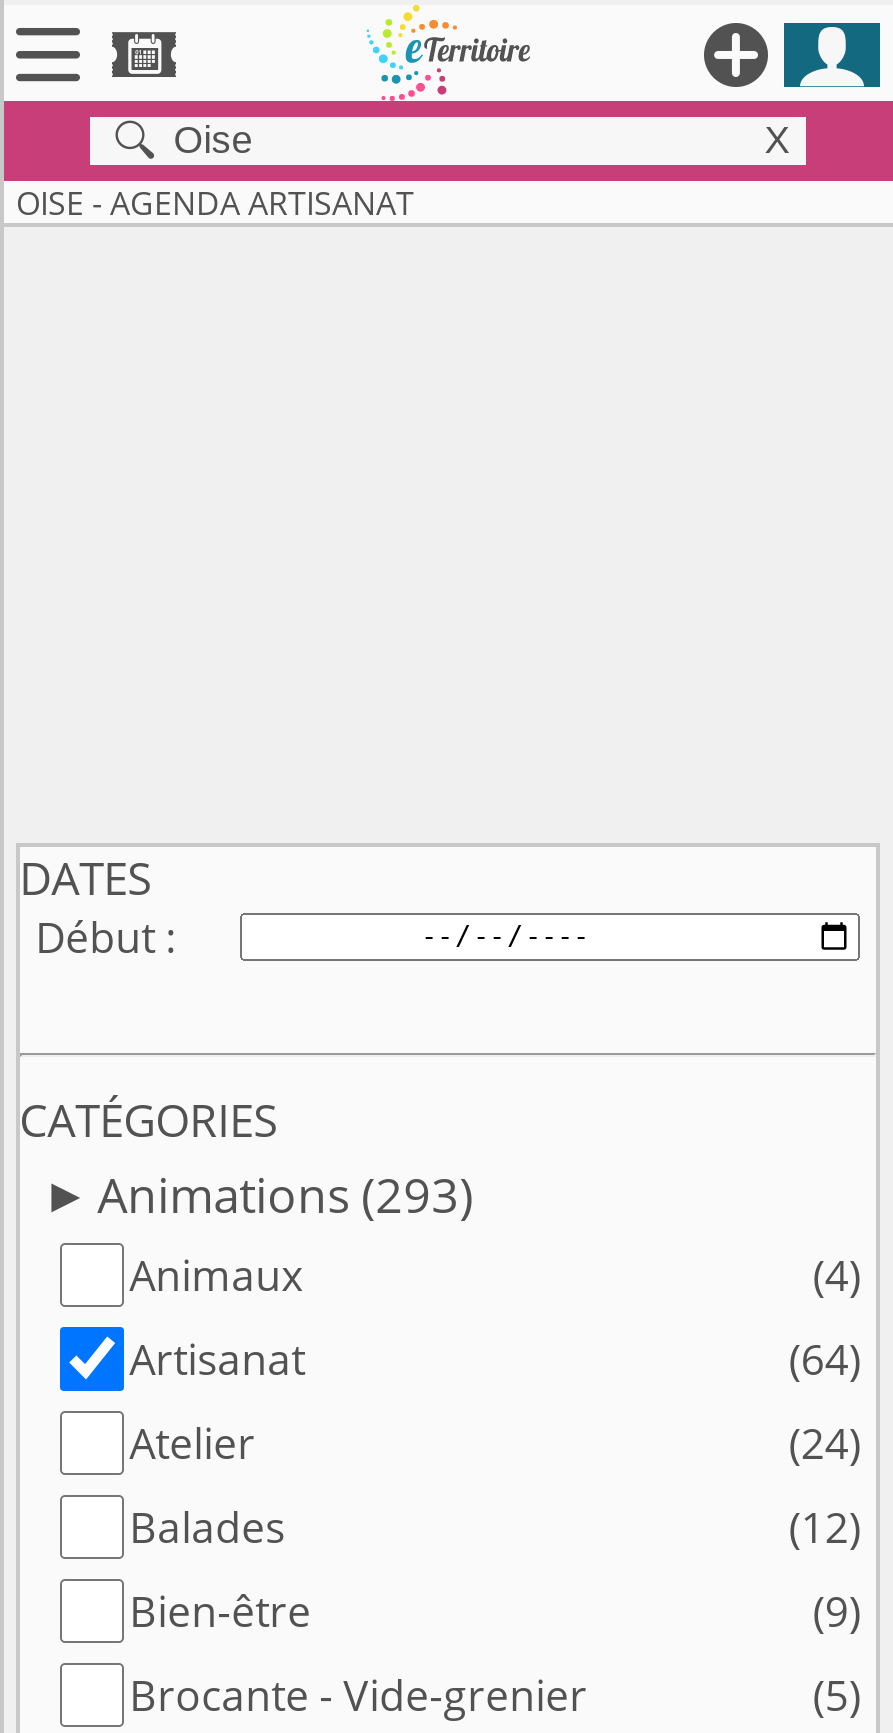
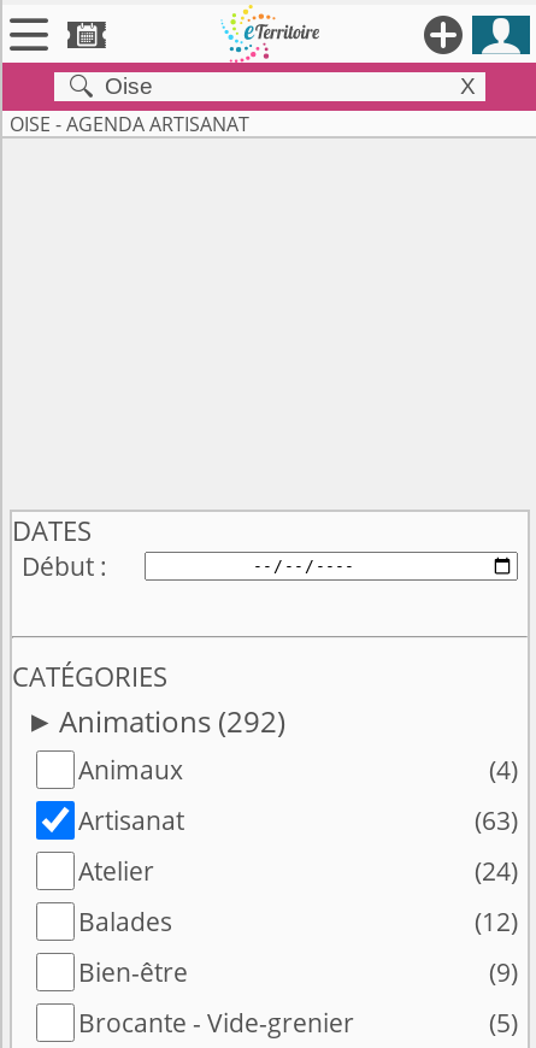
[97,1161,473,1227] Animations (293) -> [59,701,285,741] Animations (292)
[789,1331,861,1387] (64) -> [475,803,518,837] (63)

